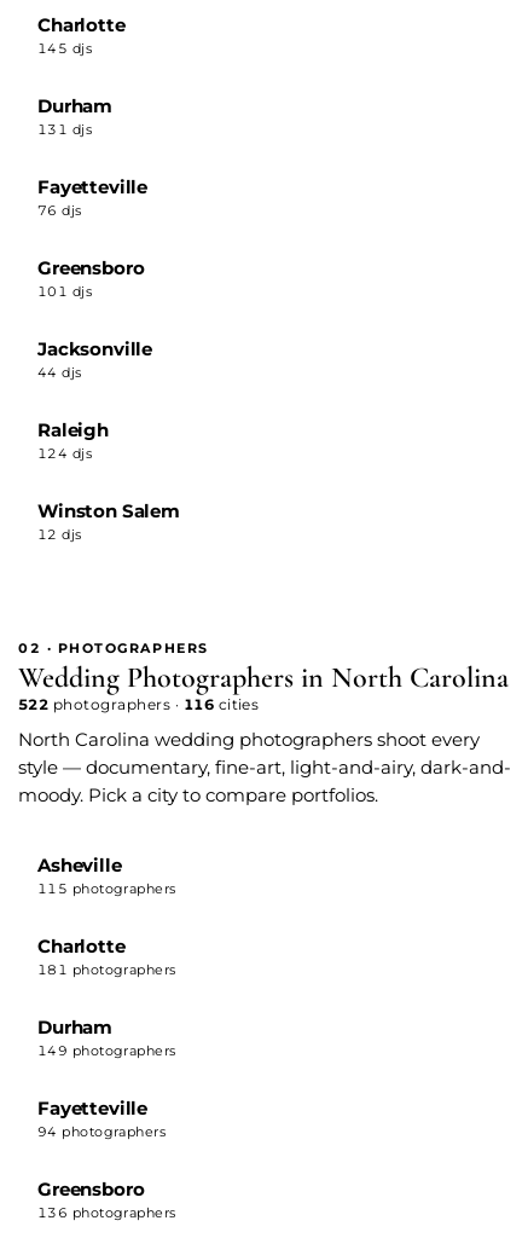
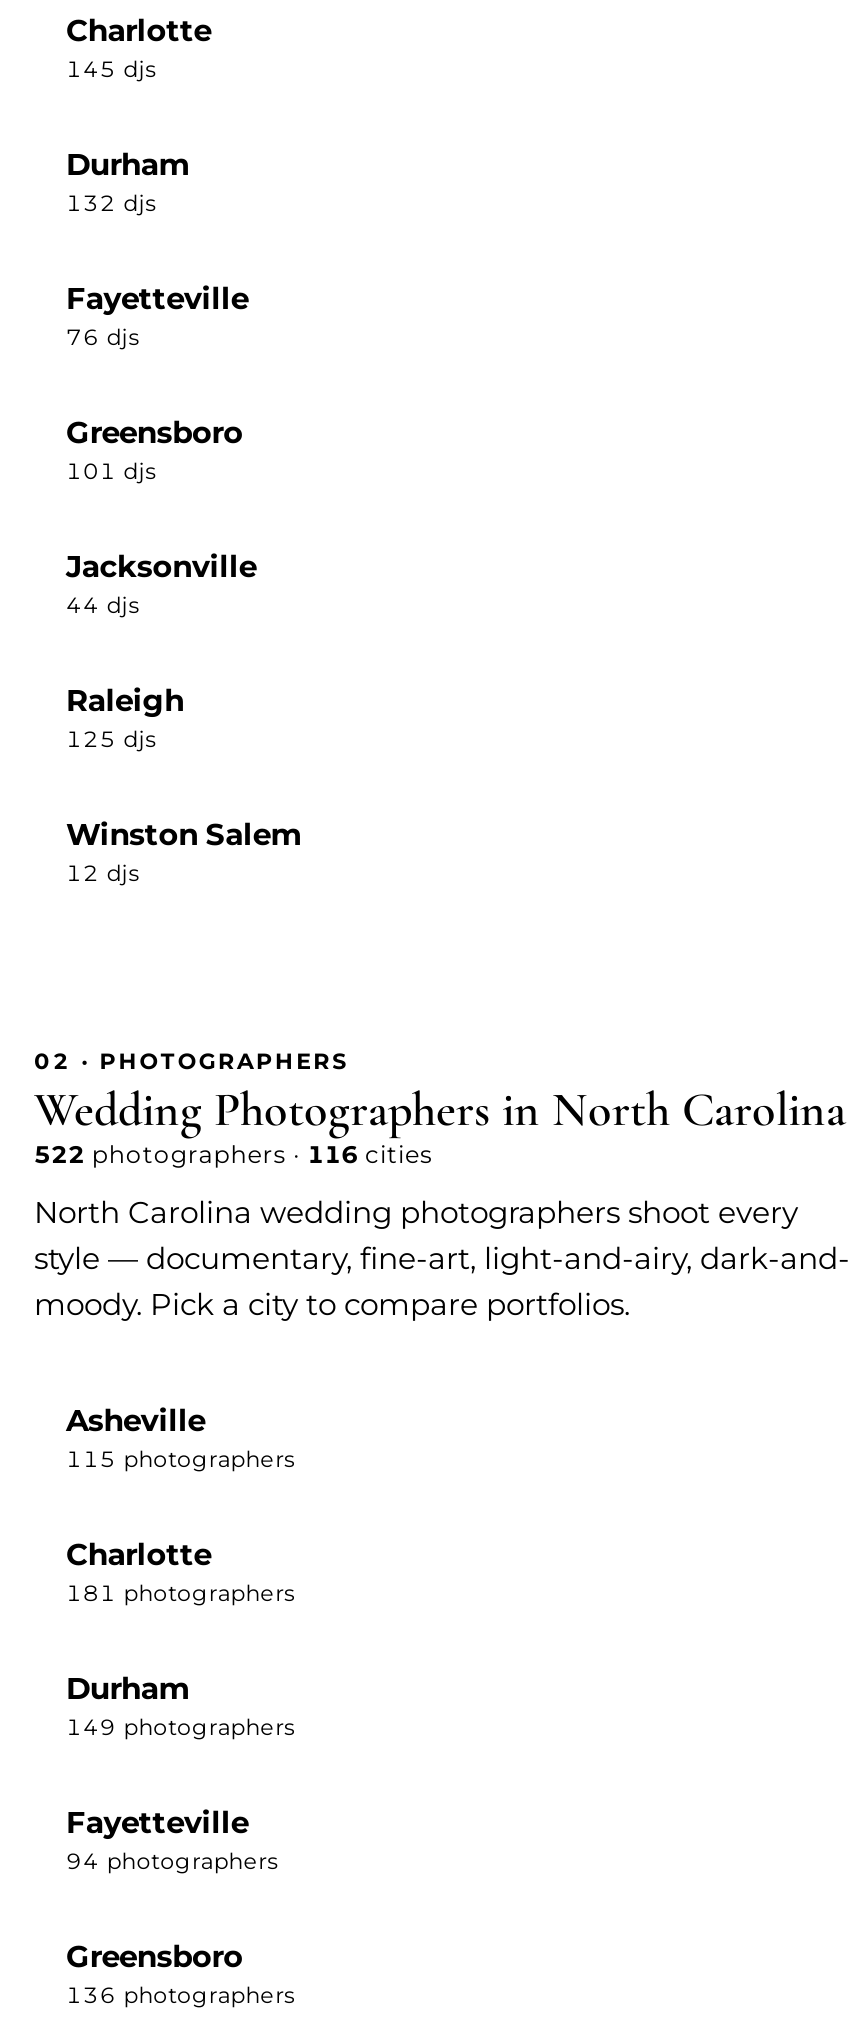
[37,120,92,137] 131 djs -> [66,188,156,216] 132 djs
[37,444,92,461] 124 djs -> [66,724,156,752] 125 djs

